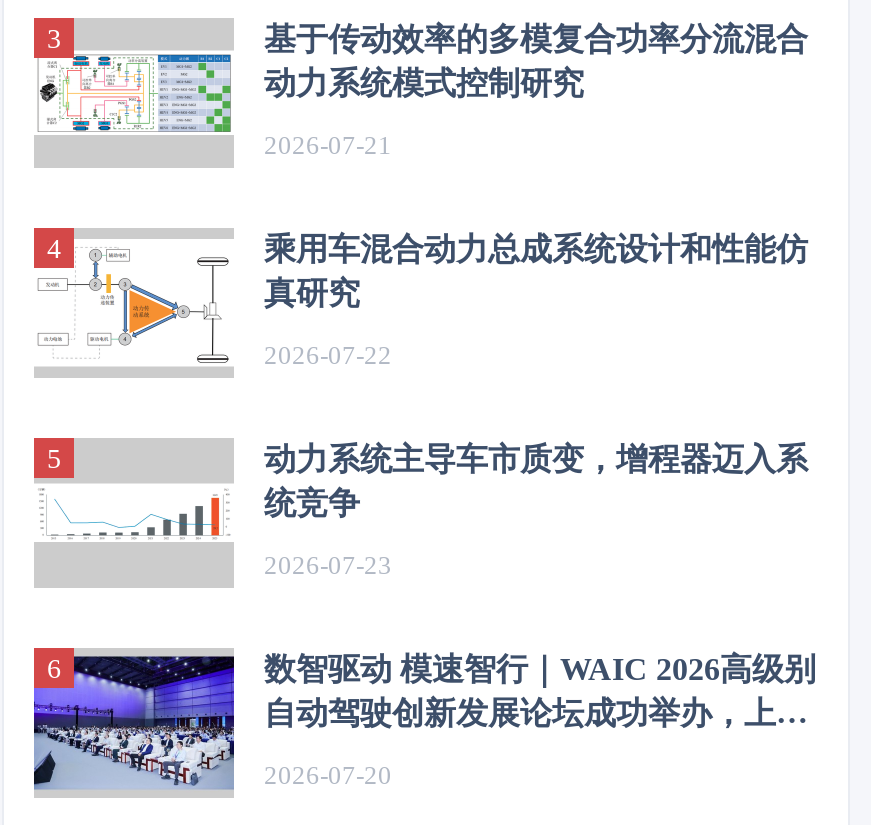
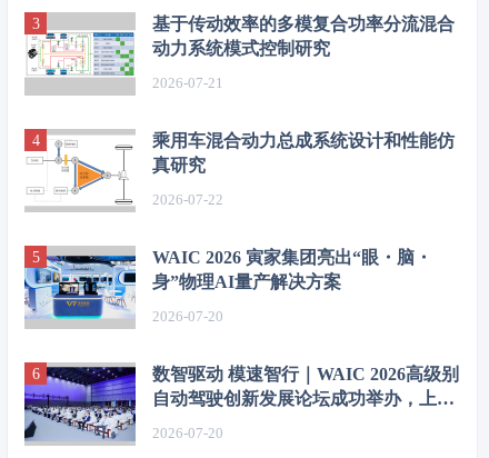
[34,441,808,570] [image] | 动力系统主导车市质变，增程器迈入系 | 统竞争 -> [23,247,432,320] [image] | WAIC 2026 寅家集团亮出“眼・脑・ | 身”物理AI量产解决方案
[264,549,392,579] 2026-07-23 -> [152,307,223,324] 2026-07-20

